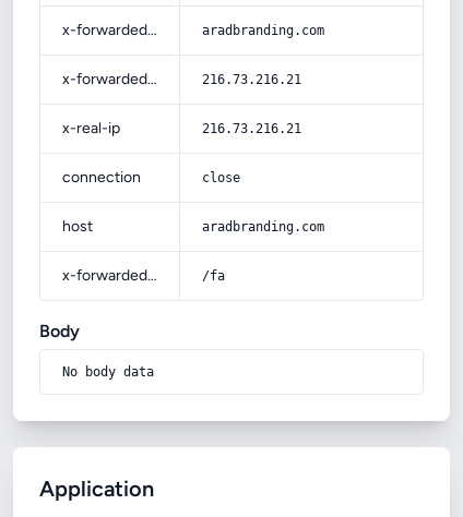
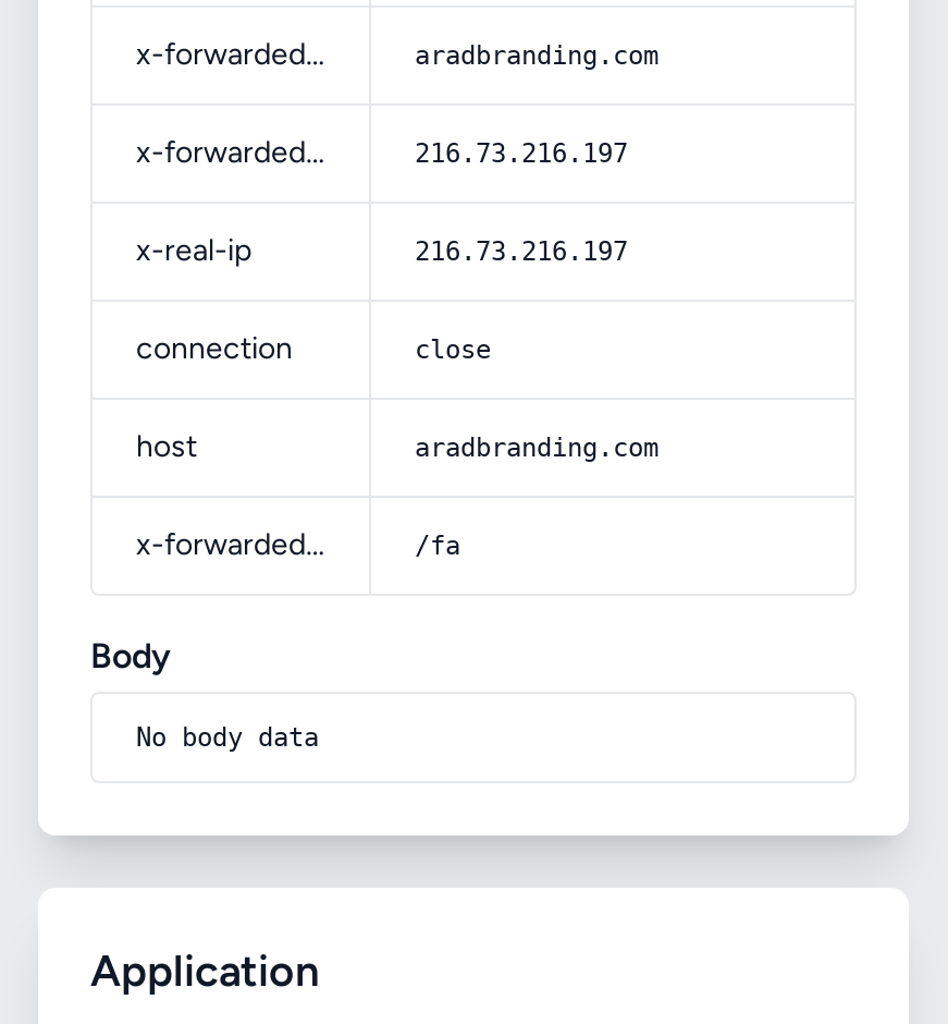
[202,72,301,87] 216.73.216.21 -> [415,138,628,169] 216.73.216.197
[202,121,301,136] 216.73.216.21 -> [415,236,628,267] 216.73.216.197

